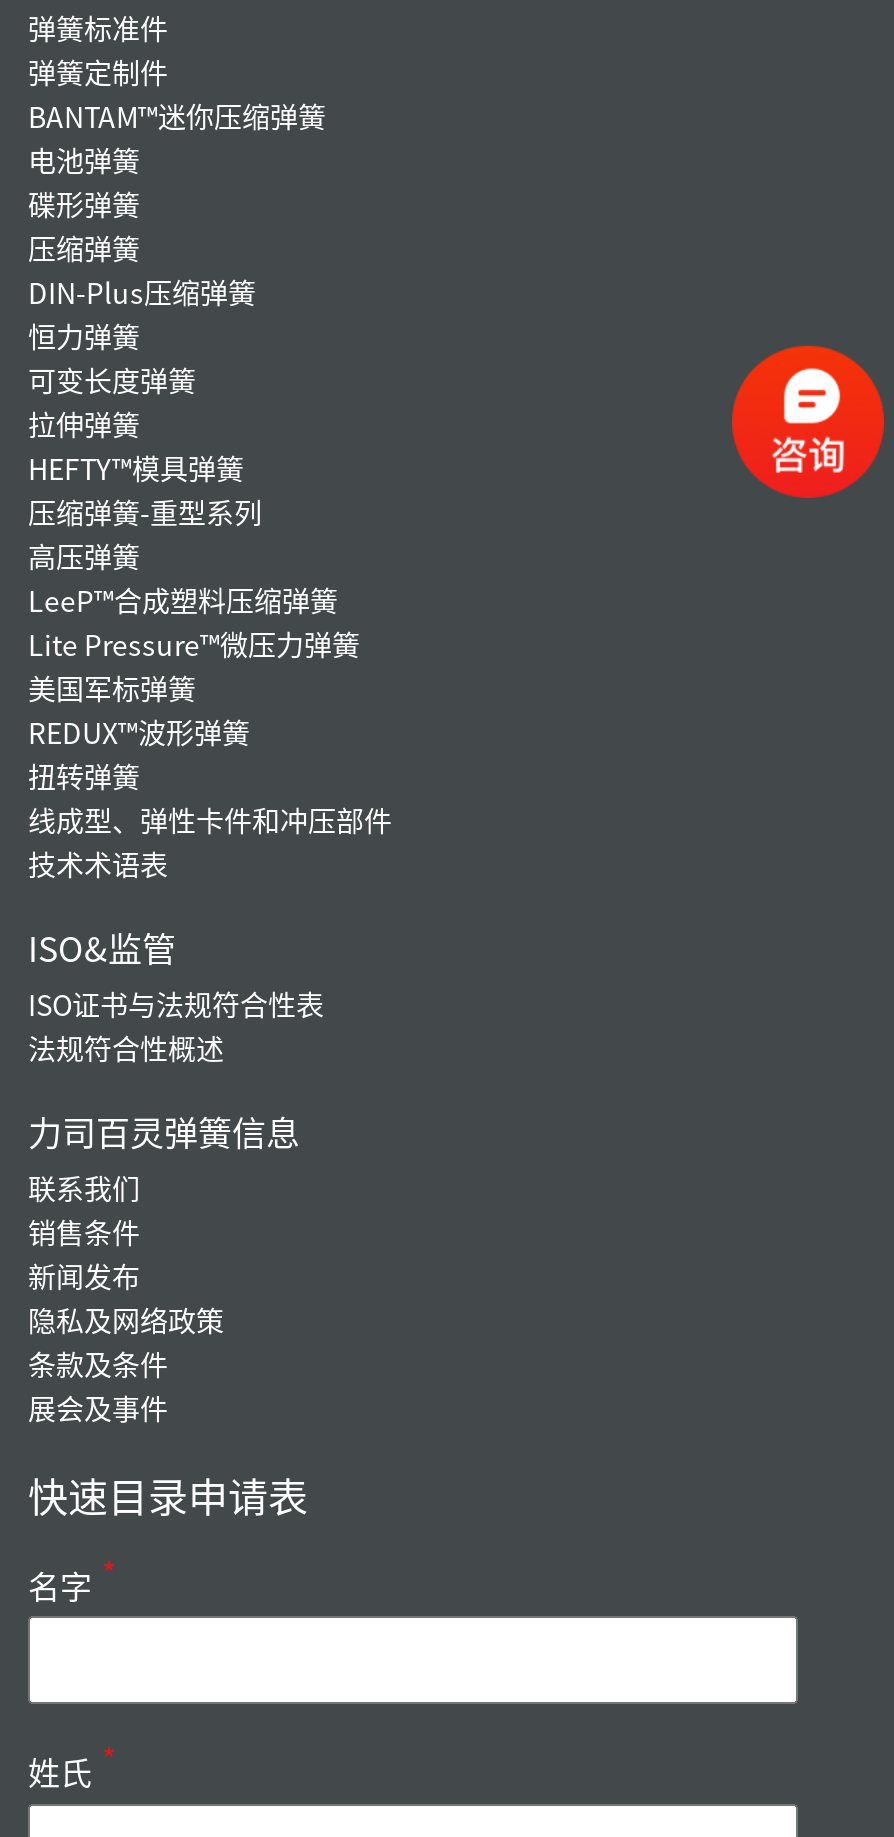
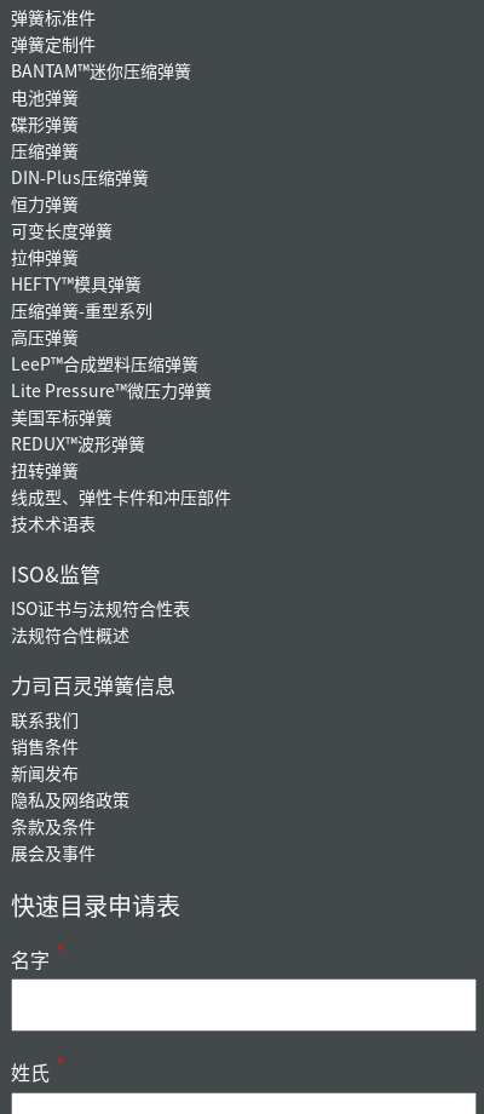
[730,344,886,500] [image] -> none

